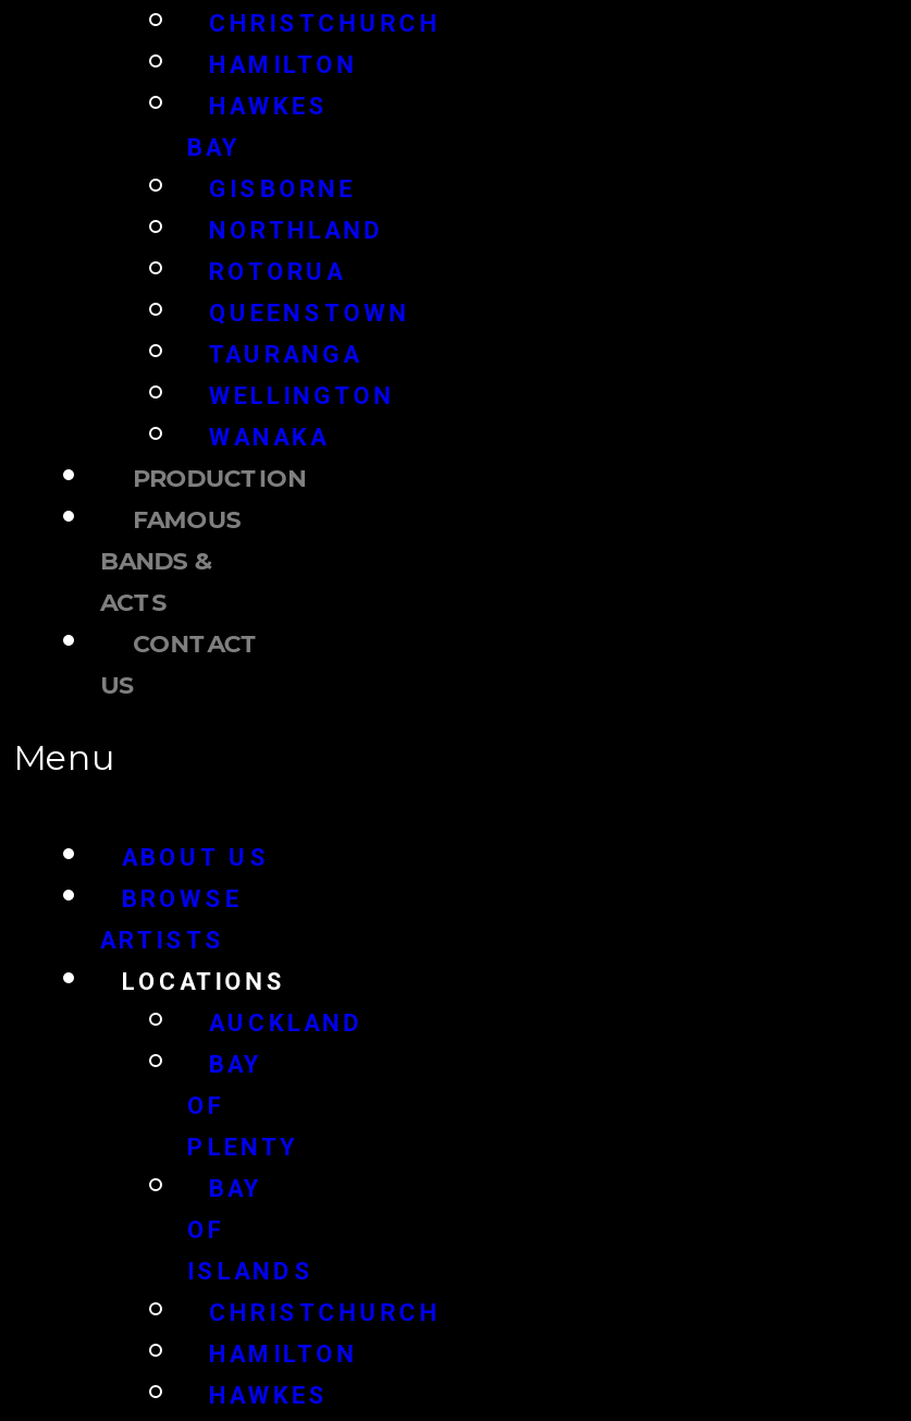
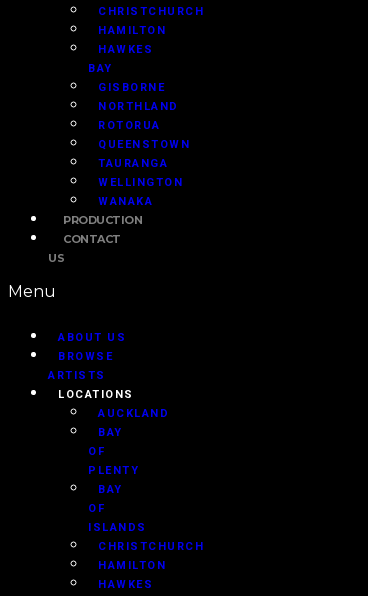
[100,504,242,617] FAMOUS | BANDS & | ACTS -> none

